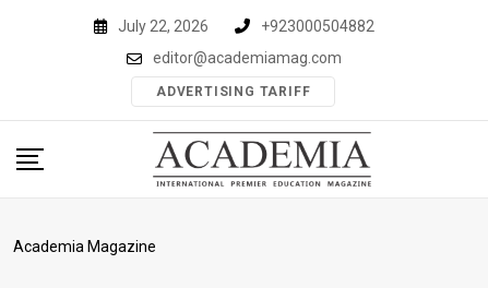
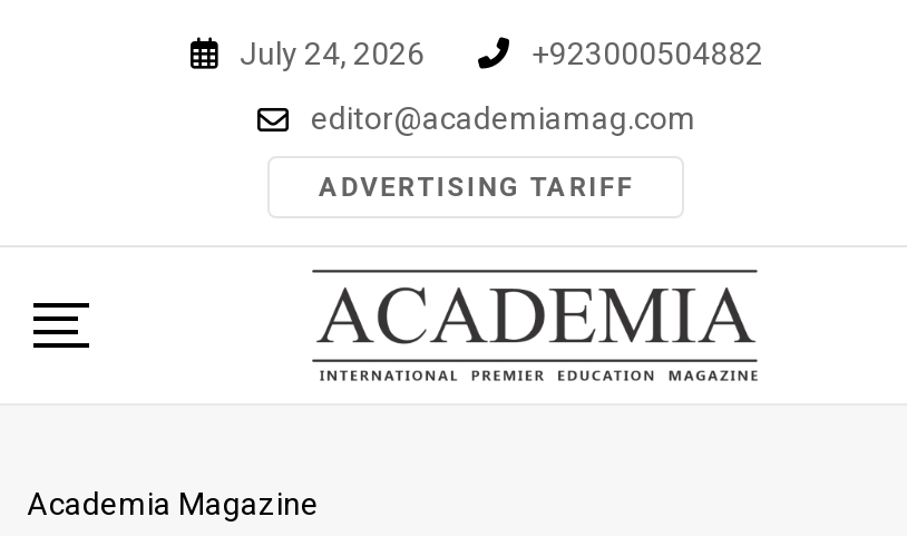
[117,17,208,34] July 22, 2026 -> [240,35,425,70] July 24, 2026

